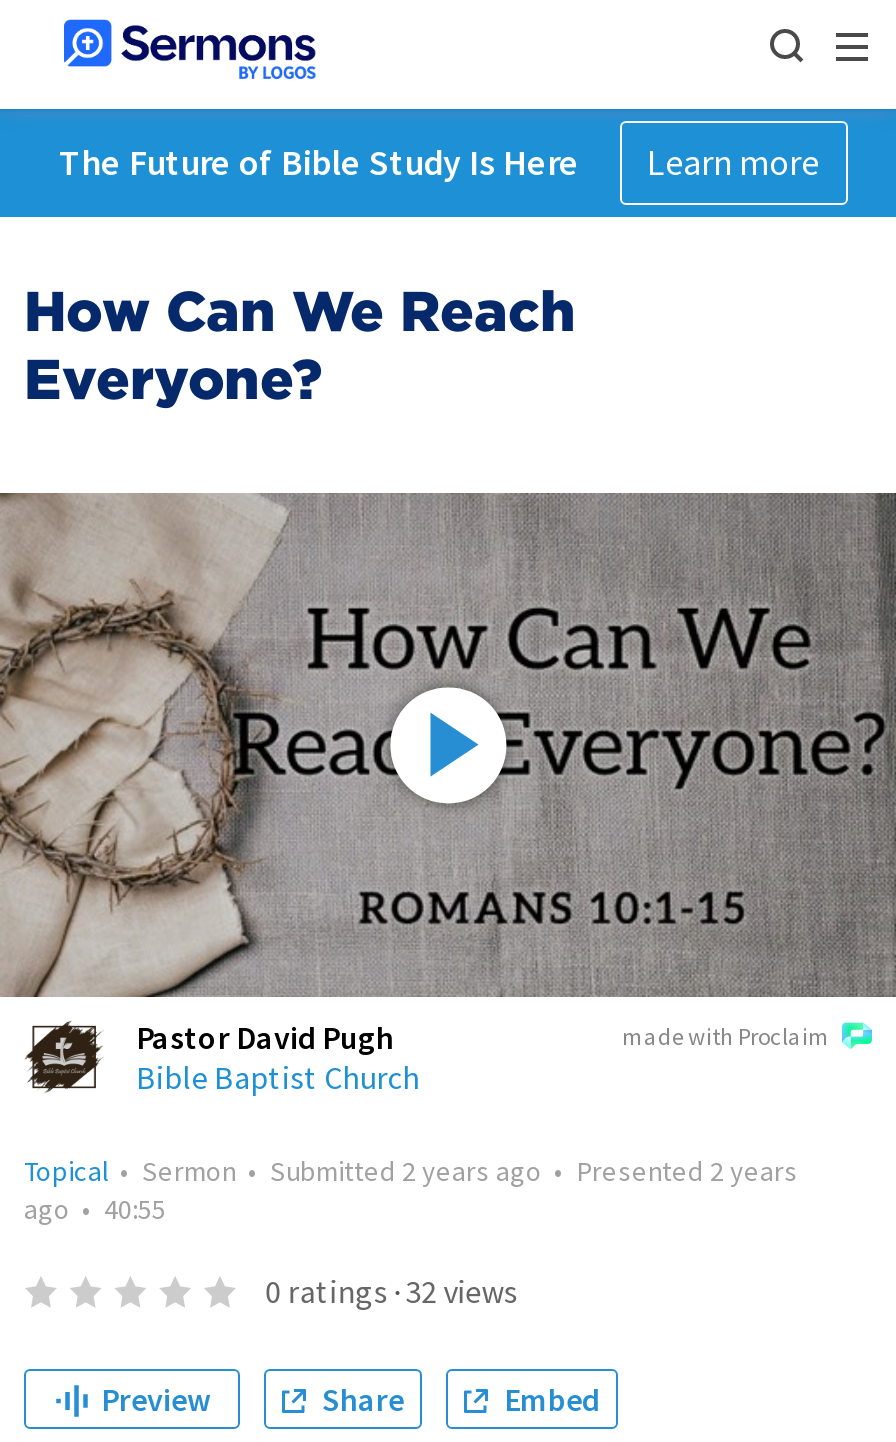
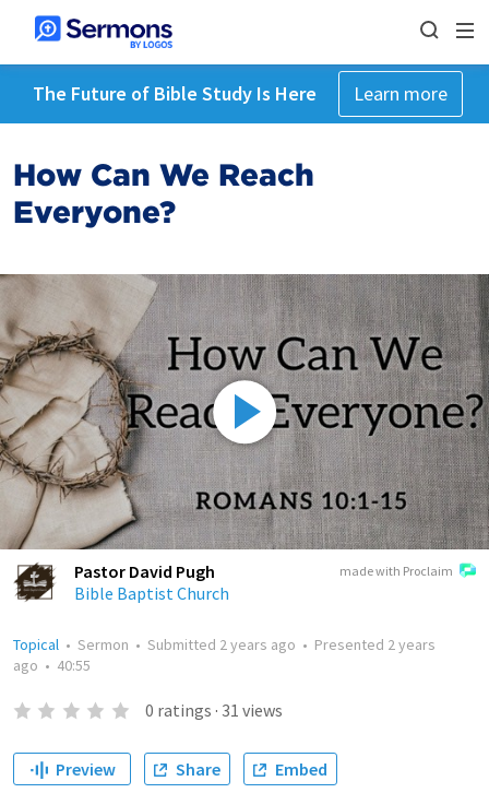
[265,1271,517,1311] 0 ratings · 32 views -> [145,699,282,721] 0 ratings · 31 views

